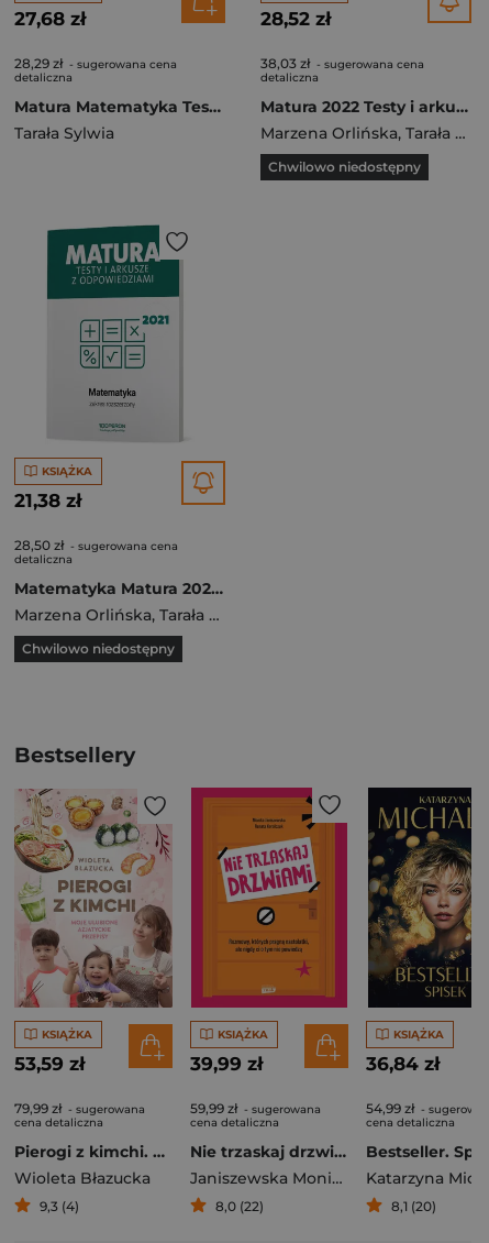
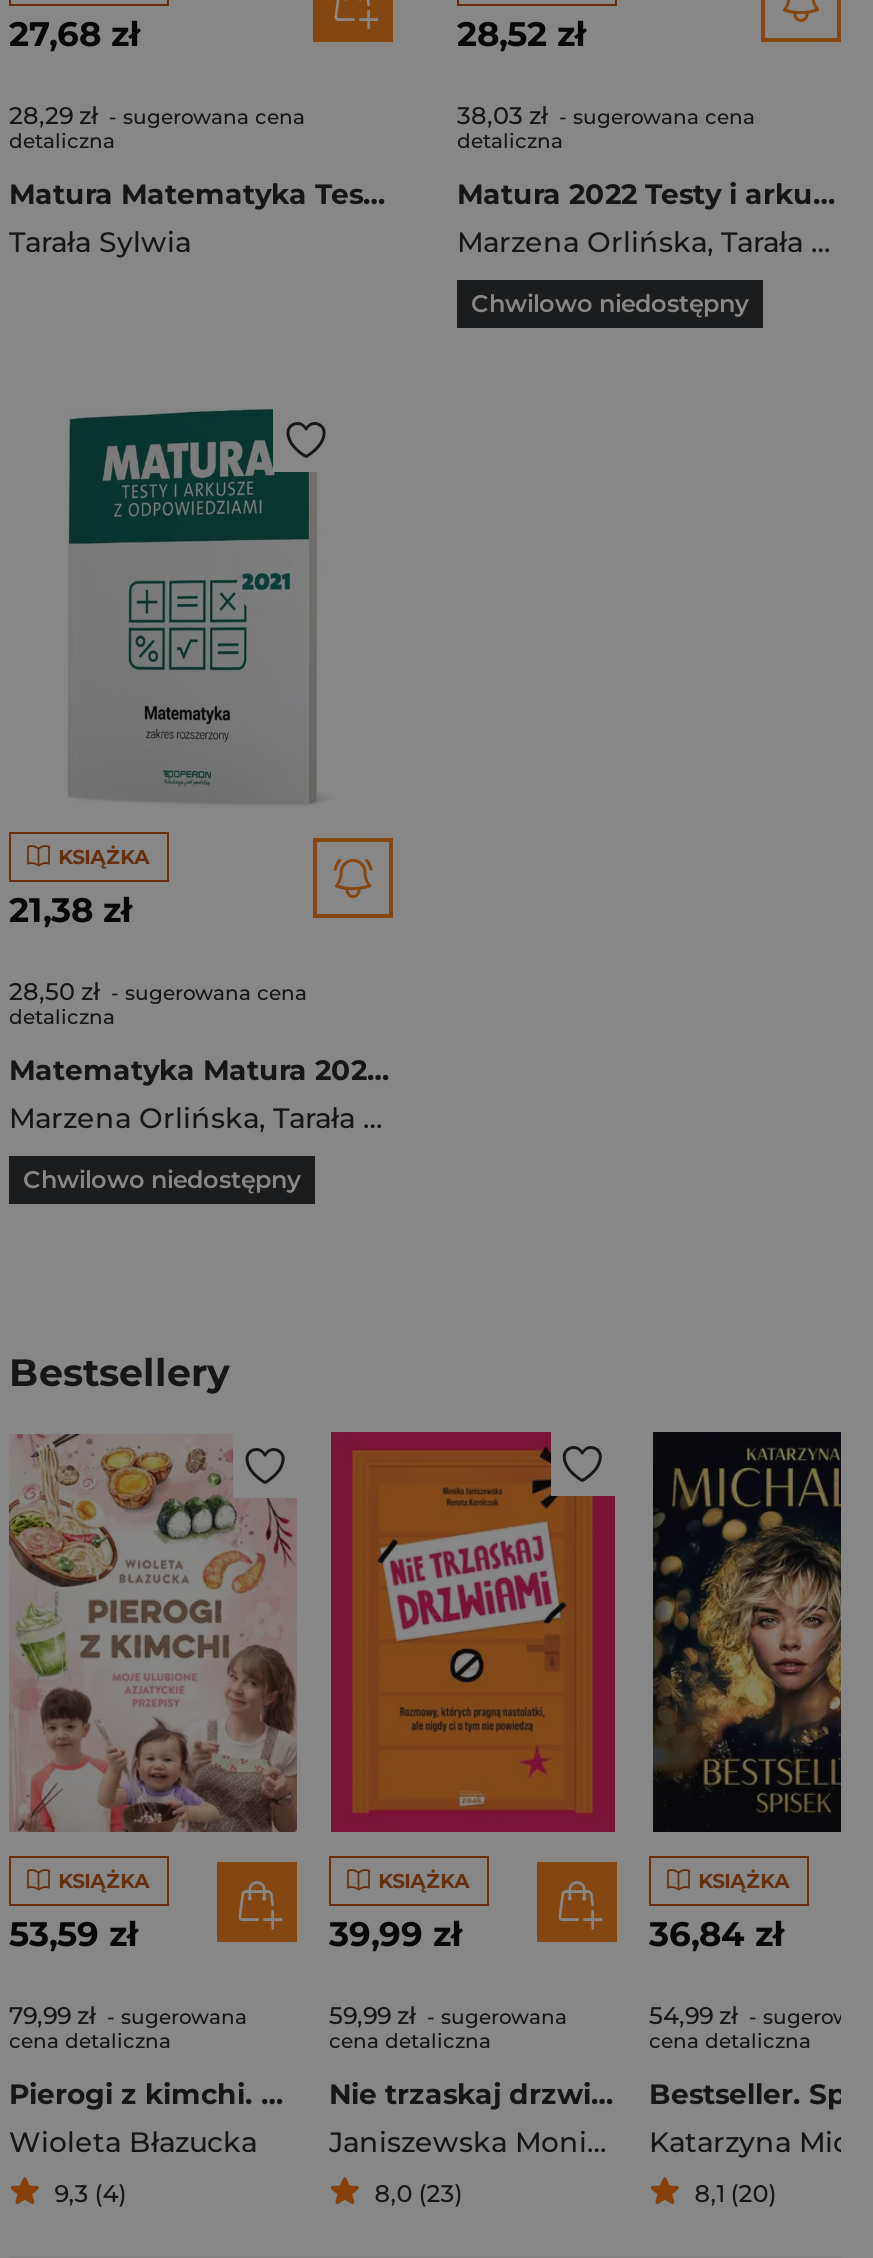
[215,1198,264,1214] 8,0 (22) -> [375,2178,463,2208] 8,0 (23)

